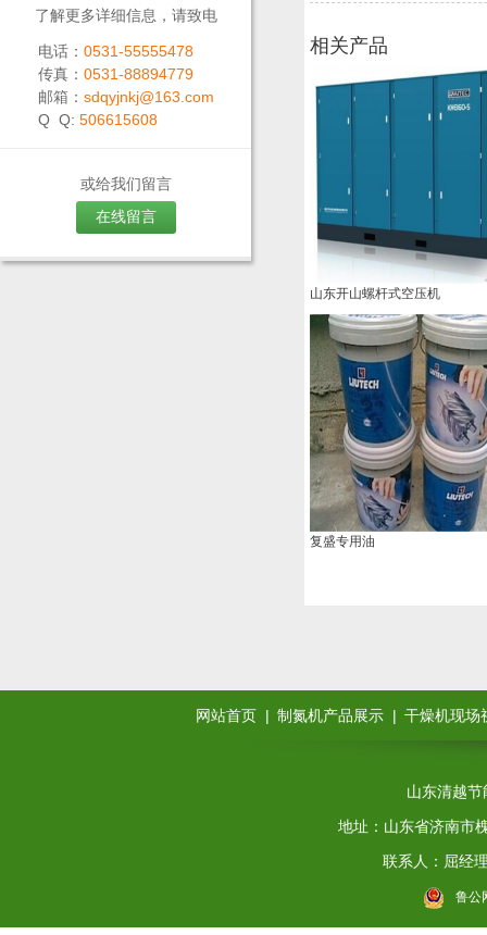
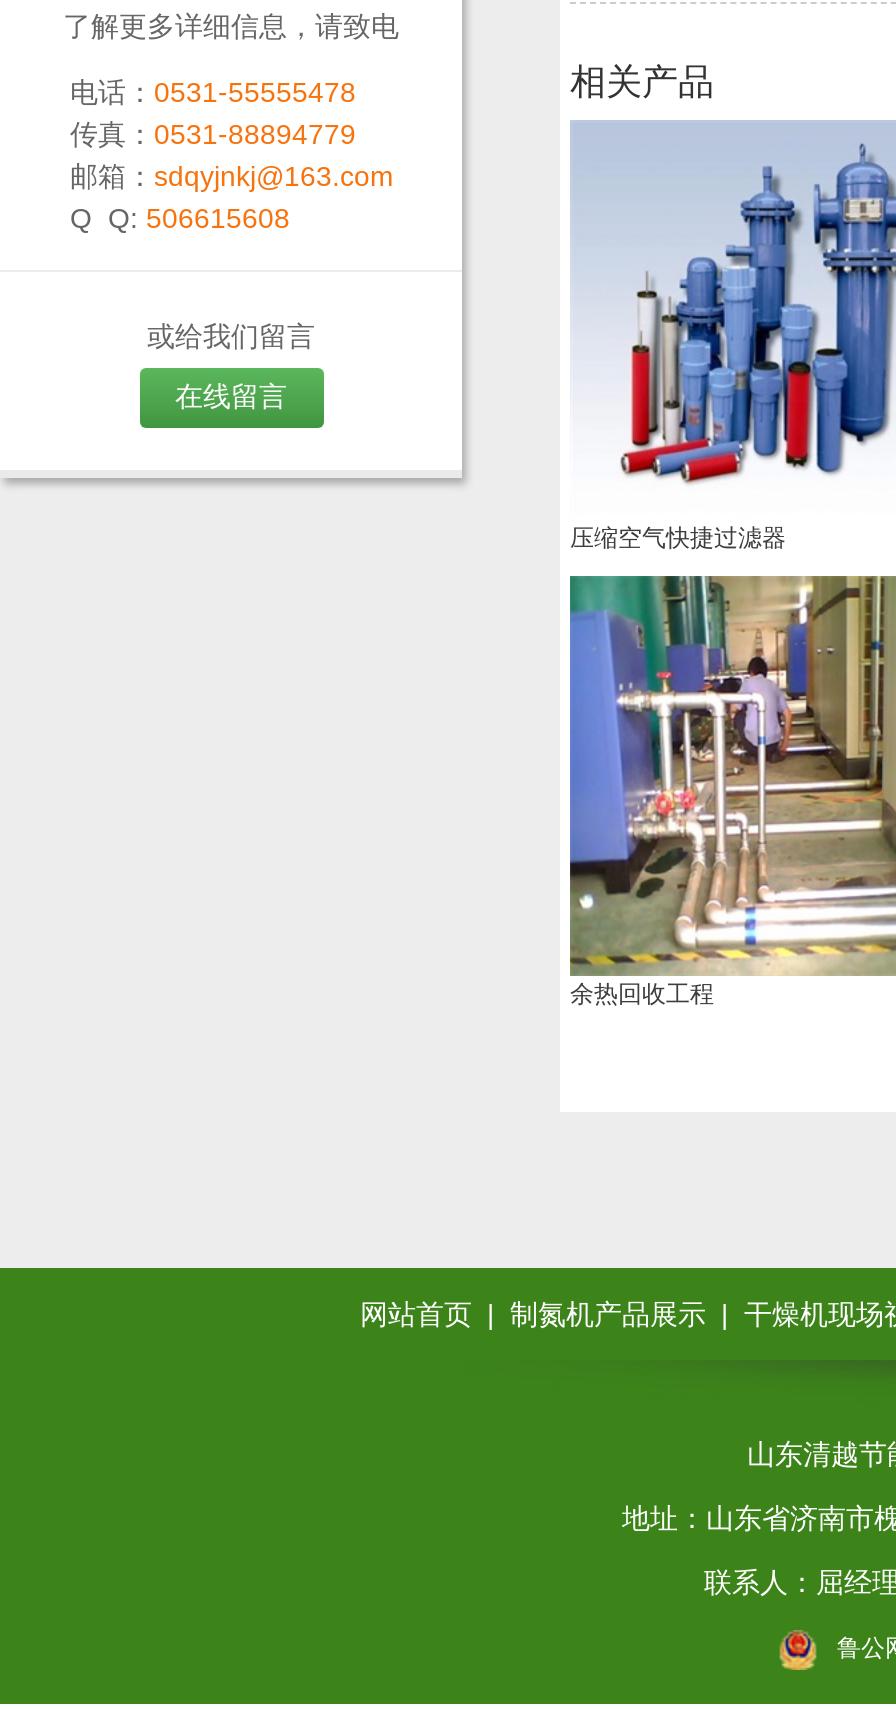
[310,67,484,301] [image] | 山东开山螺杆式空压机 -> [570,120,890,552] [image] | 压缩空气快捷过滤器
[309,313,484,549] [image] | 复盛专用油 -> [568,574,890,1008] [image] | 余热回收工程

